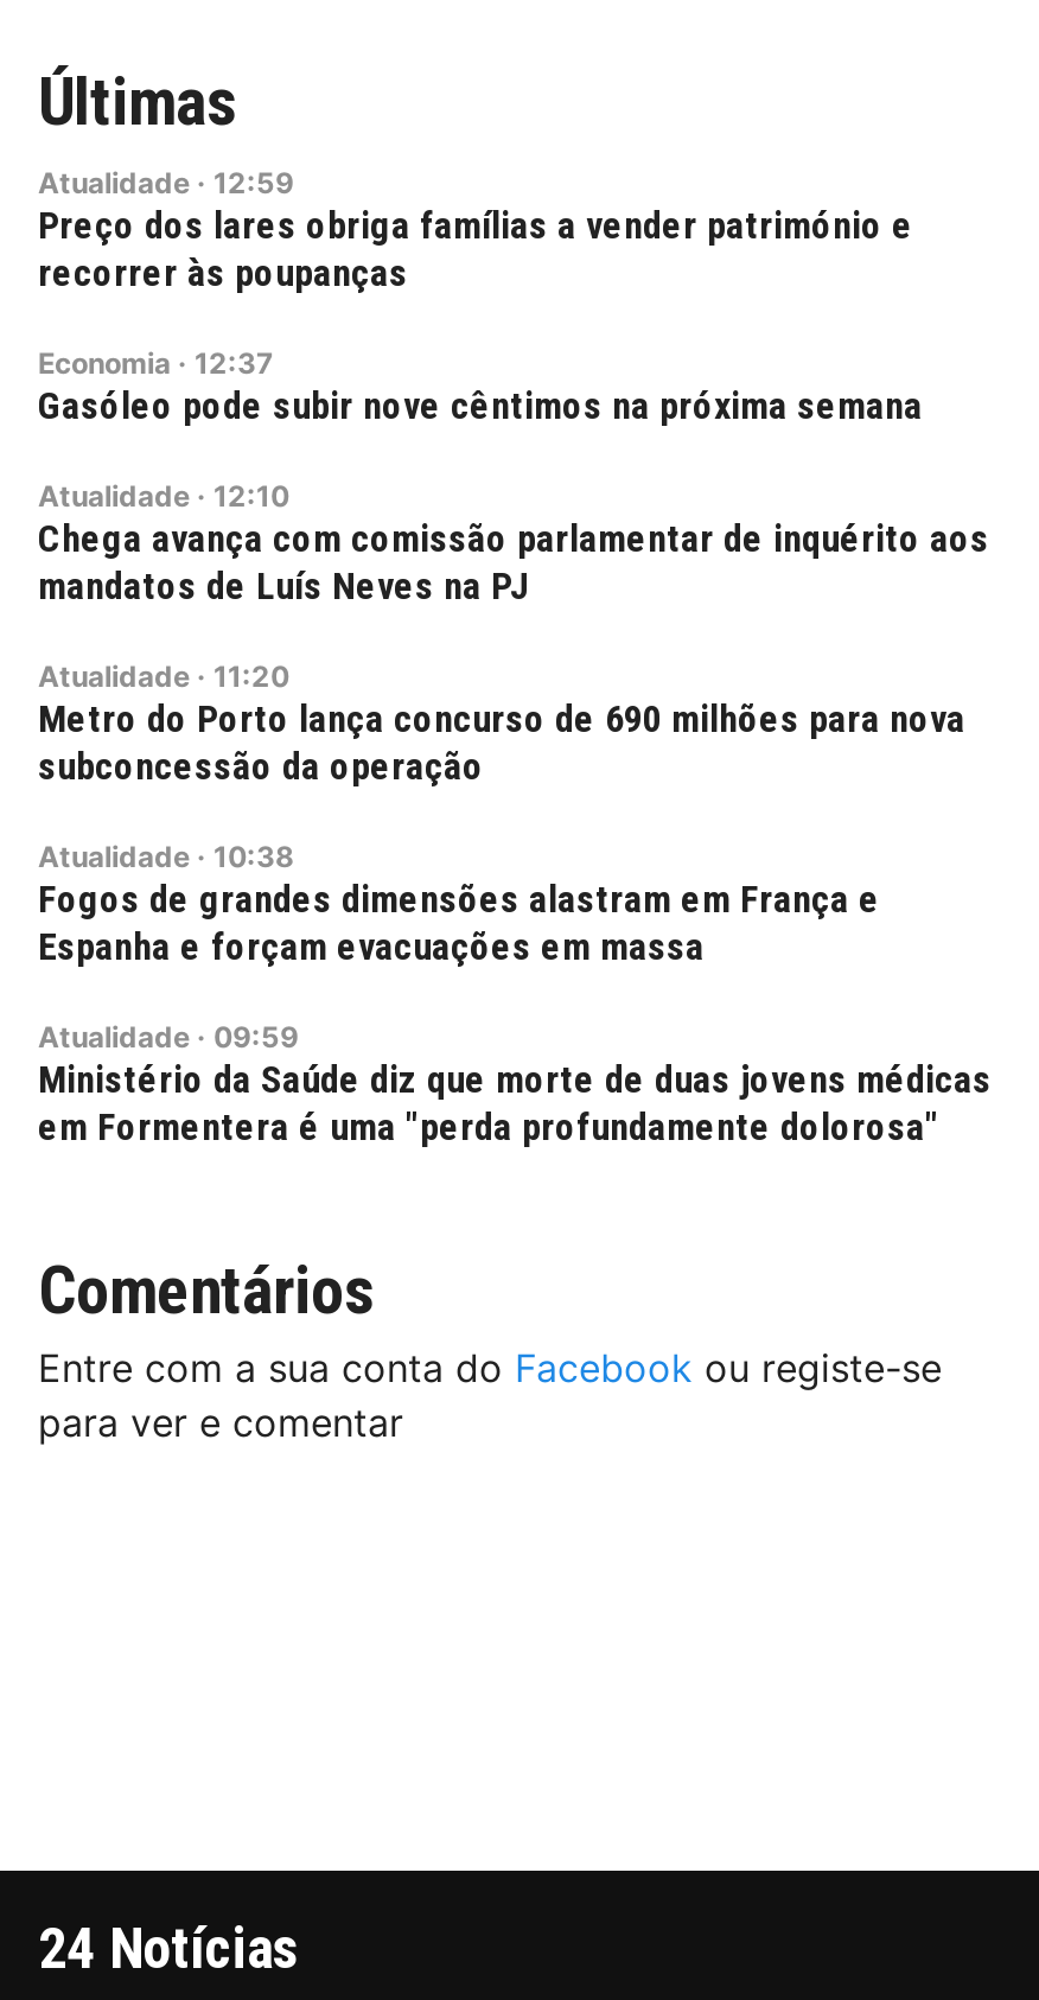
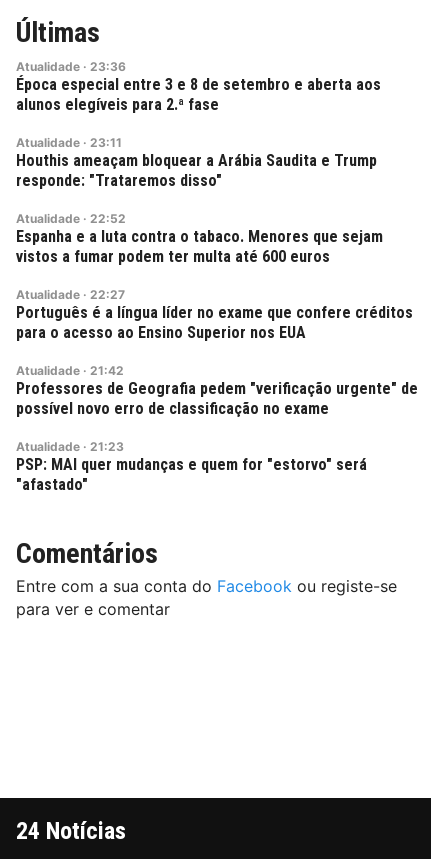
[38,166,913,296] Atualidade · 12:59 | Preço dos lares obriga famílias a vender património e | recorrer às poupanças -> [16,59,381,114] Atualidade · 23:36 | Época especial entre 3 e 8 de setembro e aberta aos | alunos elegíveis para 2.ª fase
[38,346,923,429] Economia · 12:37 | Gasóleo pode subir nove cêntimos na próxima semana -> [16,135,377,190] Atualidade · 23:11 | Houthis ameaçam bloquear a Arábia Saudita e Trump | responde: "Trataremos disso"
[38,479,989,609] Atualidade · 12:10 | Chega avança com comissão parlamentar de inquérito aos | mandatos de Luís Neves na PJ -> [16,211,383,266] Atualidade · 22:52 | Espanha e a luta contra o tabaco. Menores que sejam | vistos a fumar podem ter multa até 600 euros
[38,659,965,790] Atualidade · 11:20 | Metro do Porto lança concurso de 690 milhões para nova | subconcessão da operação -> [16,287,413,342] Atualidade · 22:27 | Português é a língua líder no exame que confere créditos | para o acesso ao Ensino Superior nos EUA
[38,839,880,970] Atualidade · 10:38 | Fogos de grandes dimensões alastram em França e | Espanha e forçam evacuações em massa -> [16,363,418,418] Atualidade · 21:42 | Professores de Geografia pedem "verificação urgente" de | possível novo erro de classificação no exame
[38,1020,992,1150] Atualidade · 09:59 | Ministério da Saúde diz que morte de duas jovens médicas | em Formentera é uma "perda profundamente dolorosa" -> [16,439,367,494] Atualidade · 21:23 | PSP: MAI quer mudanças e quem for "estorvo" será | "afastado"

